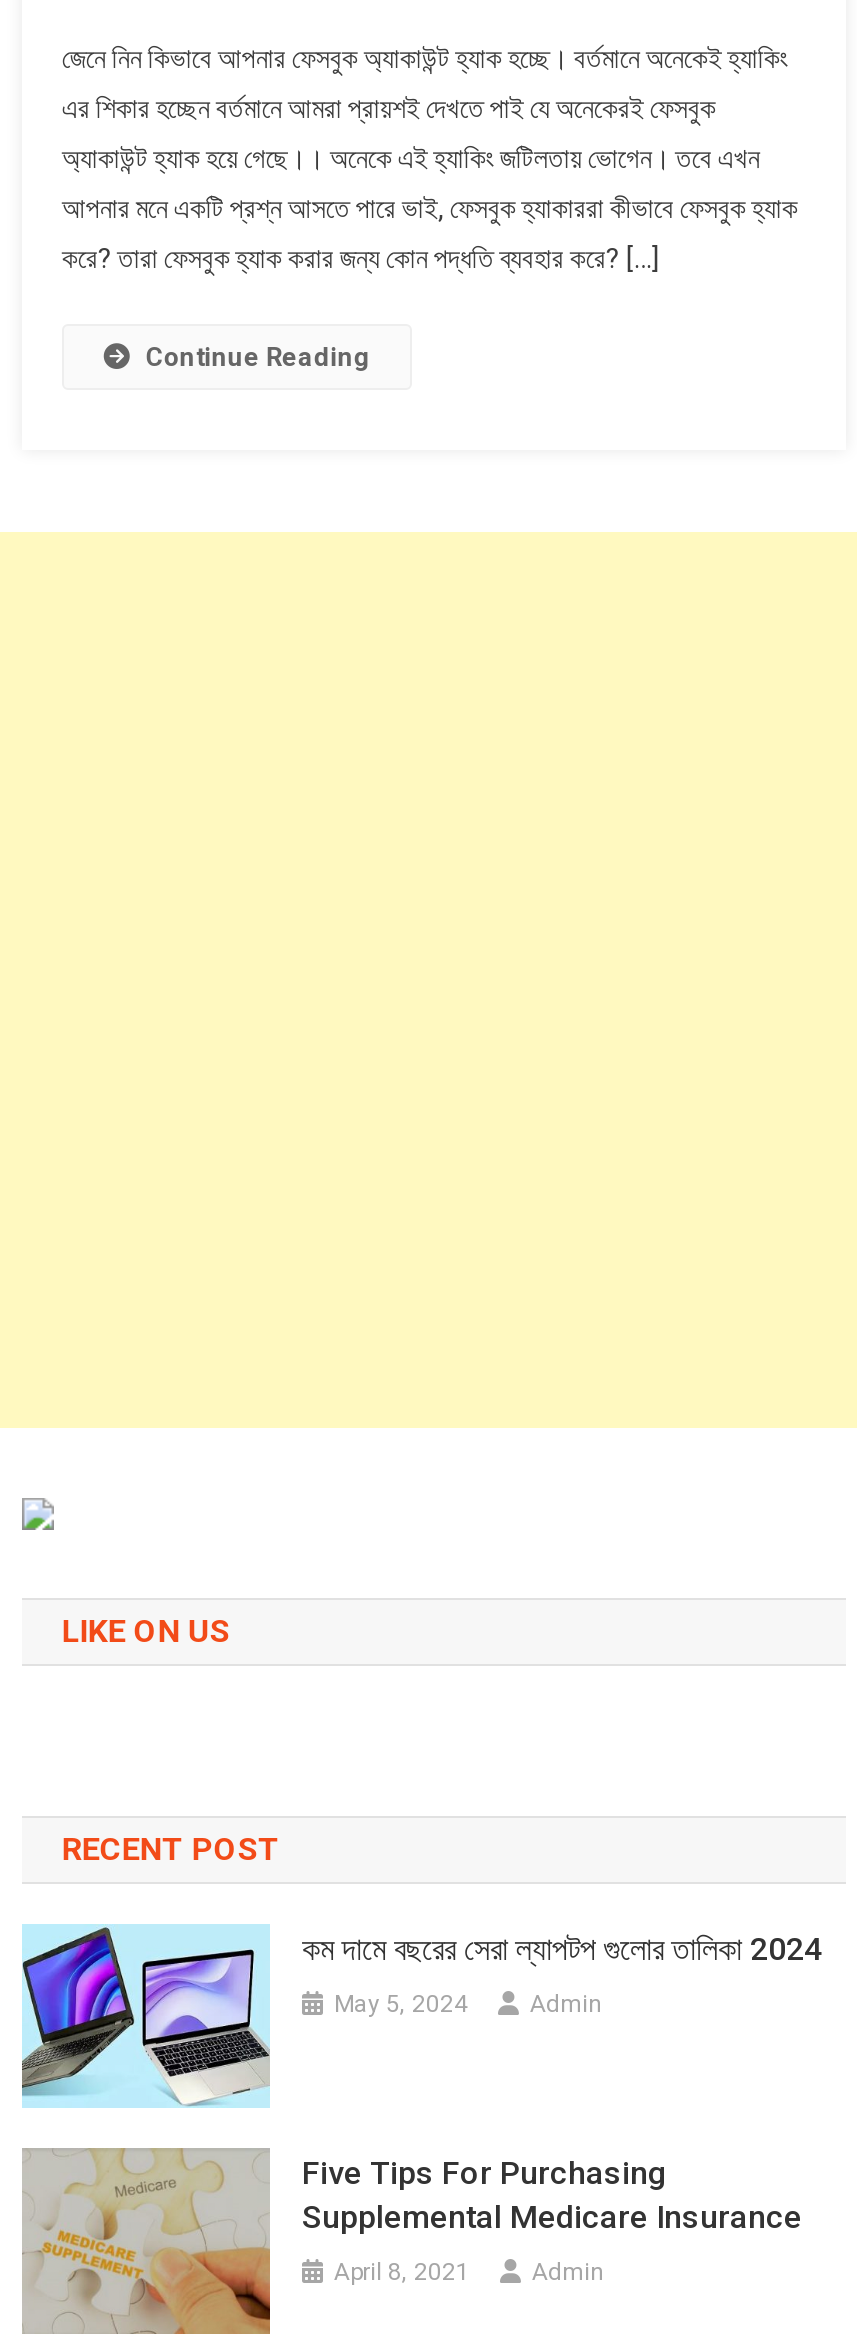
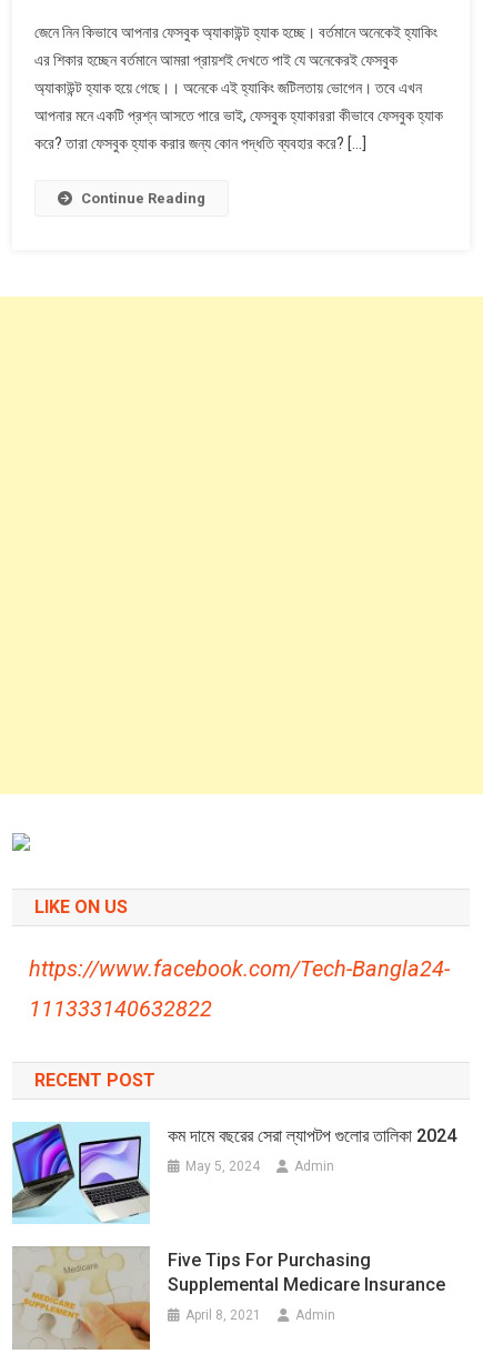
none -> [29,955,450,1022] https://www.facebook.com/Tech-Bangla24- | 111333140632822

